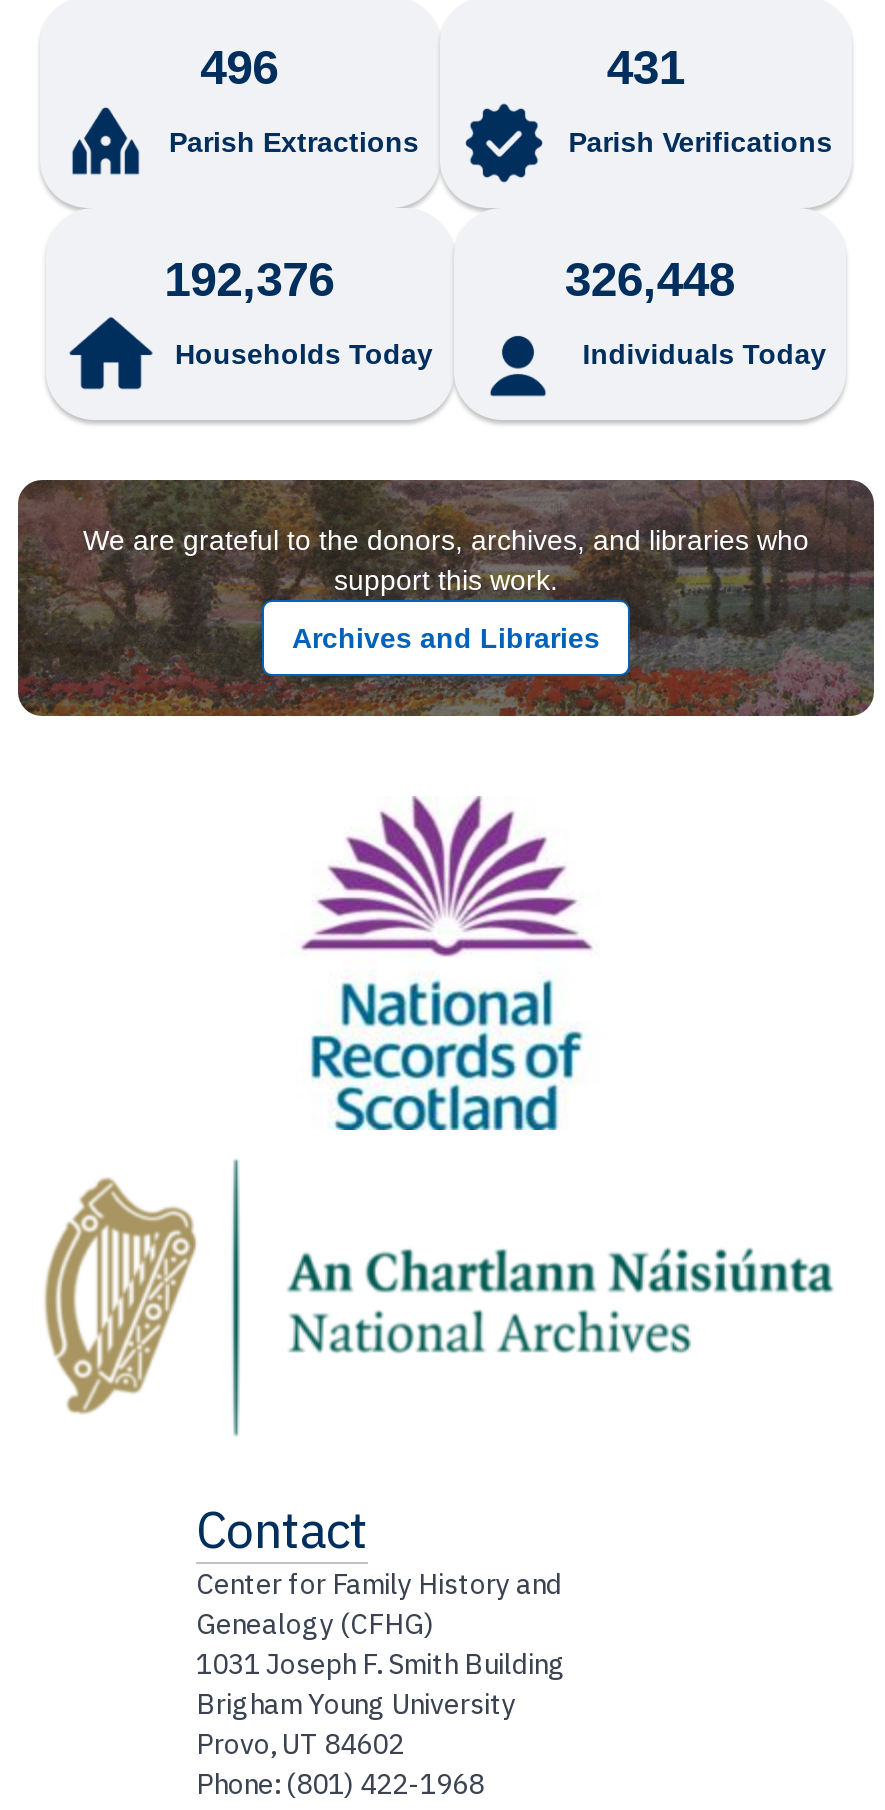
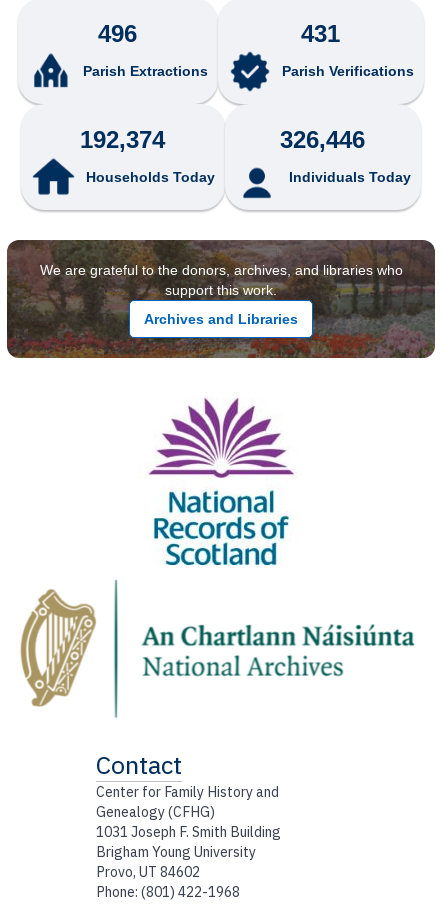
[164,252,334,306] 192,376 -> [80,126,165,153] 192,374
[565,252,735,306] 326,448 -> [280,126,365,153] 326,446

